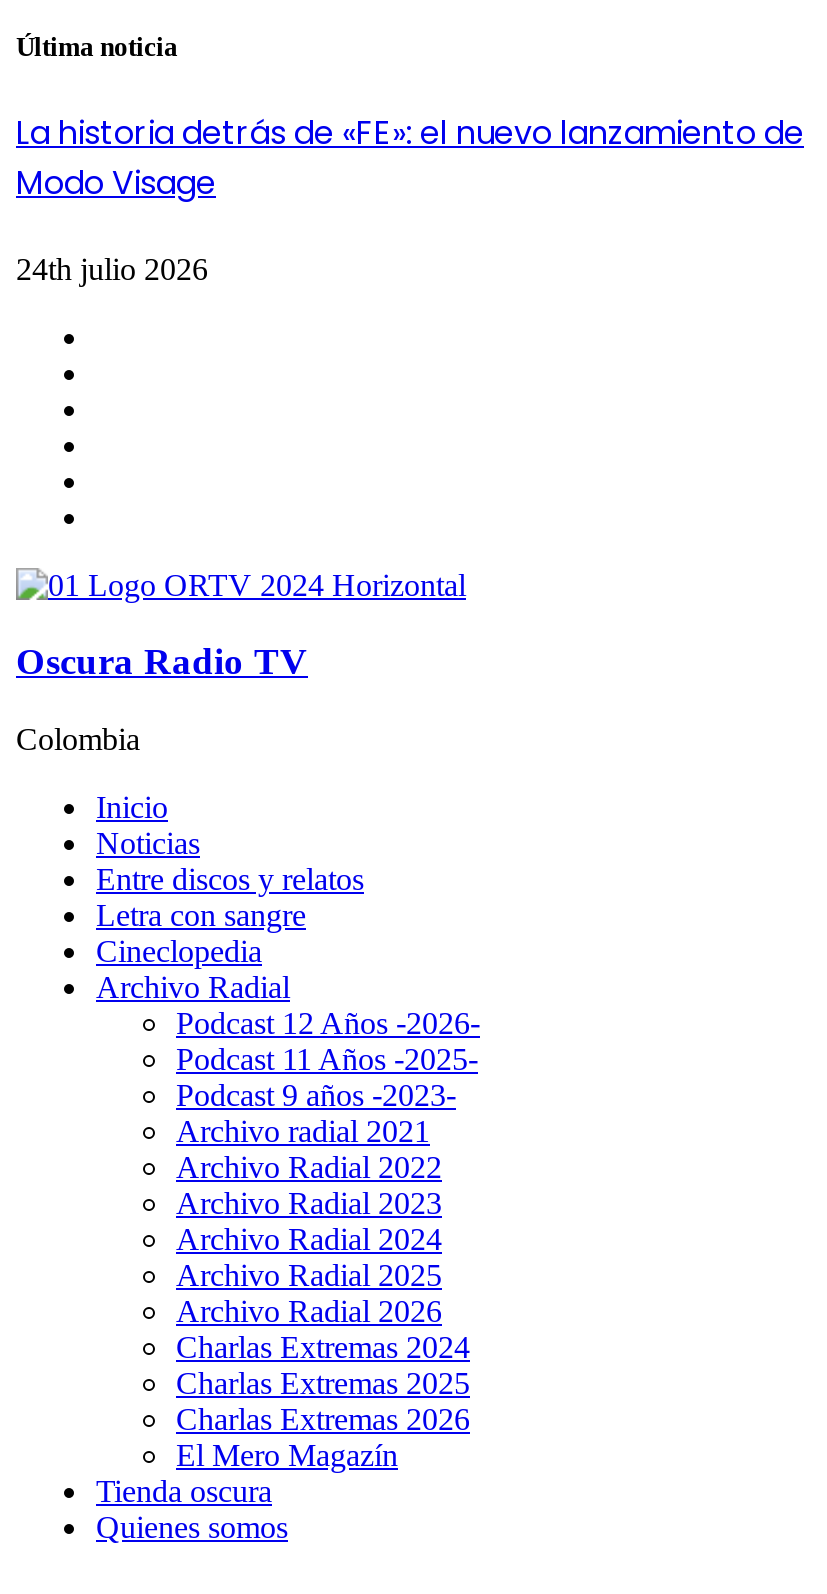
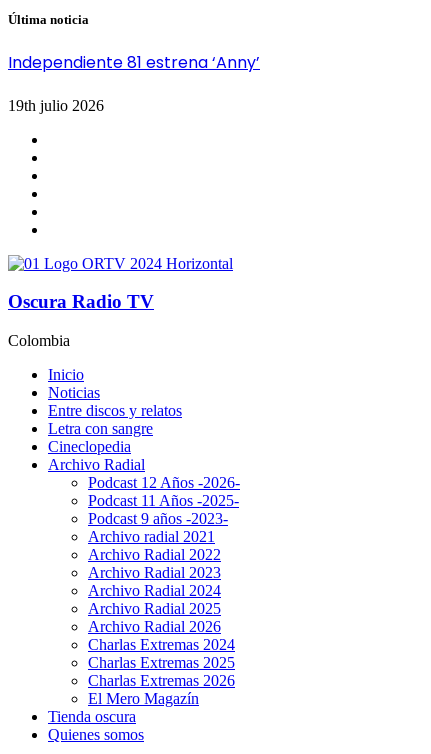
[16,111,804,207] La historia detrás de «FE»: el nuevo lanzamiento de | Modo Visage -> [8,51,260,74] Independiente 81 estrena ‘Anny’
[16,251,208,285] 24th julio 2026 -> [8,97,104,114] 19th julio 2026

